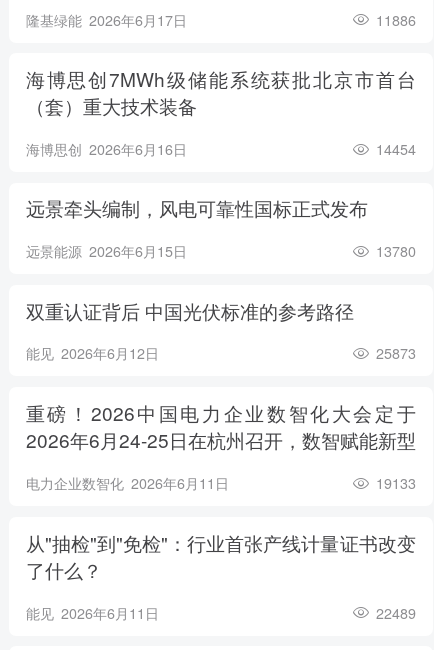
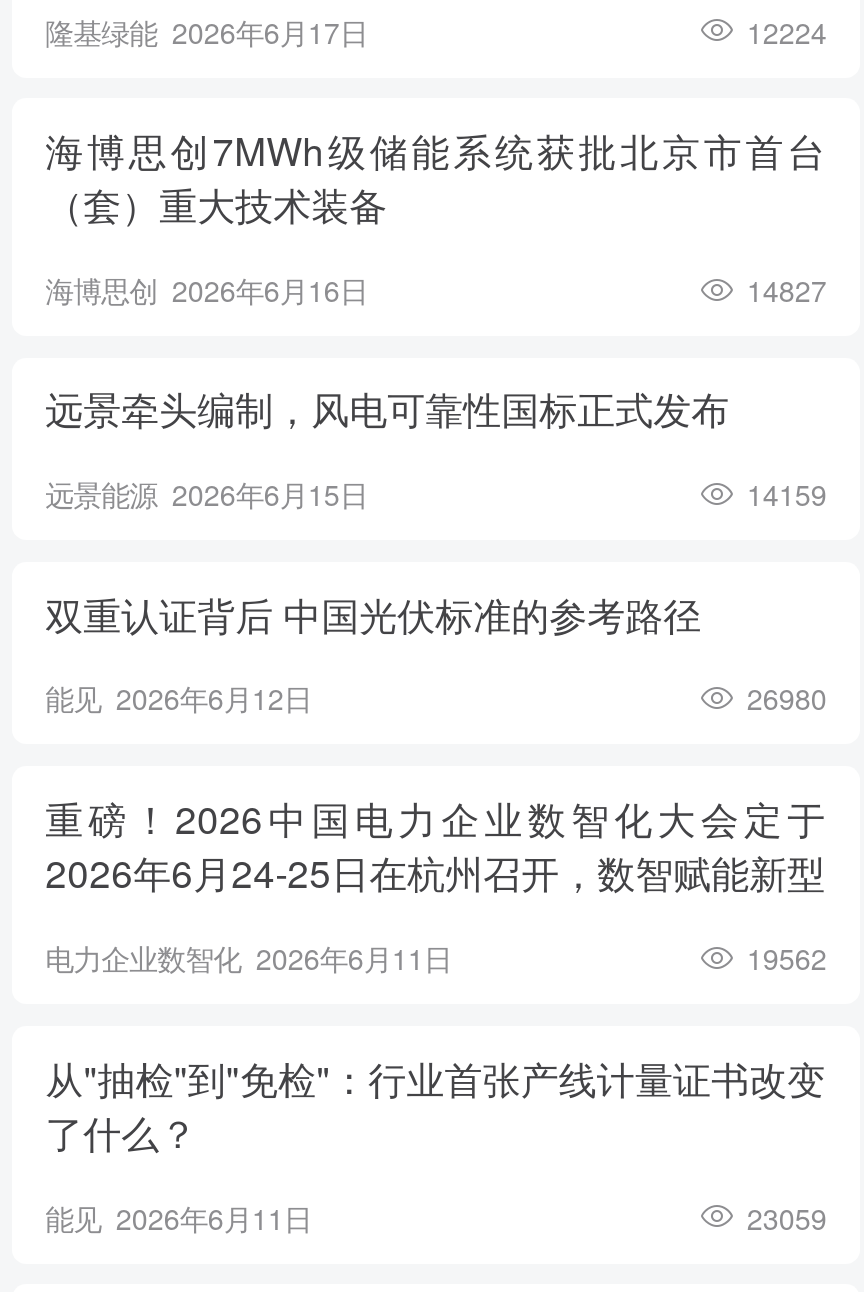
[376,10,416,30] 11886 -> [747,11,827,51] 12224
[376,139,416,159] 14454 -> [747,270,827,310] 14827
[376,241,416,261] 13780 -> [747,474,827,514] 14159
[376,343,416,363] 25873 -> [747,679,827,719] 26980
[376,473,416,493] 19133 -> [747,939,827,979] 19562
[376,603,416,623] 22489 -> [747,1197,827,1237] 23059

